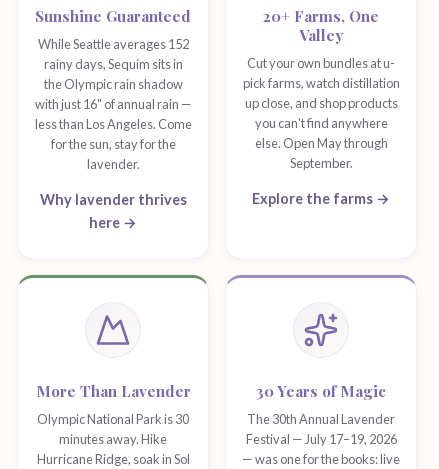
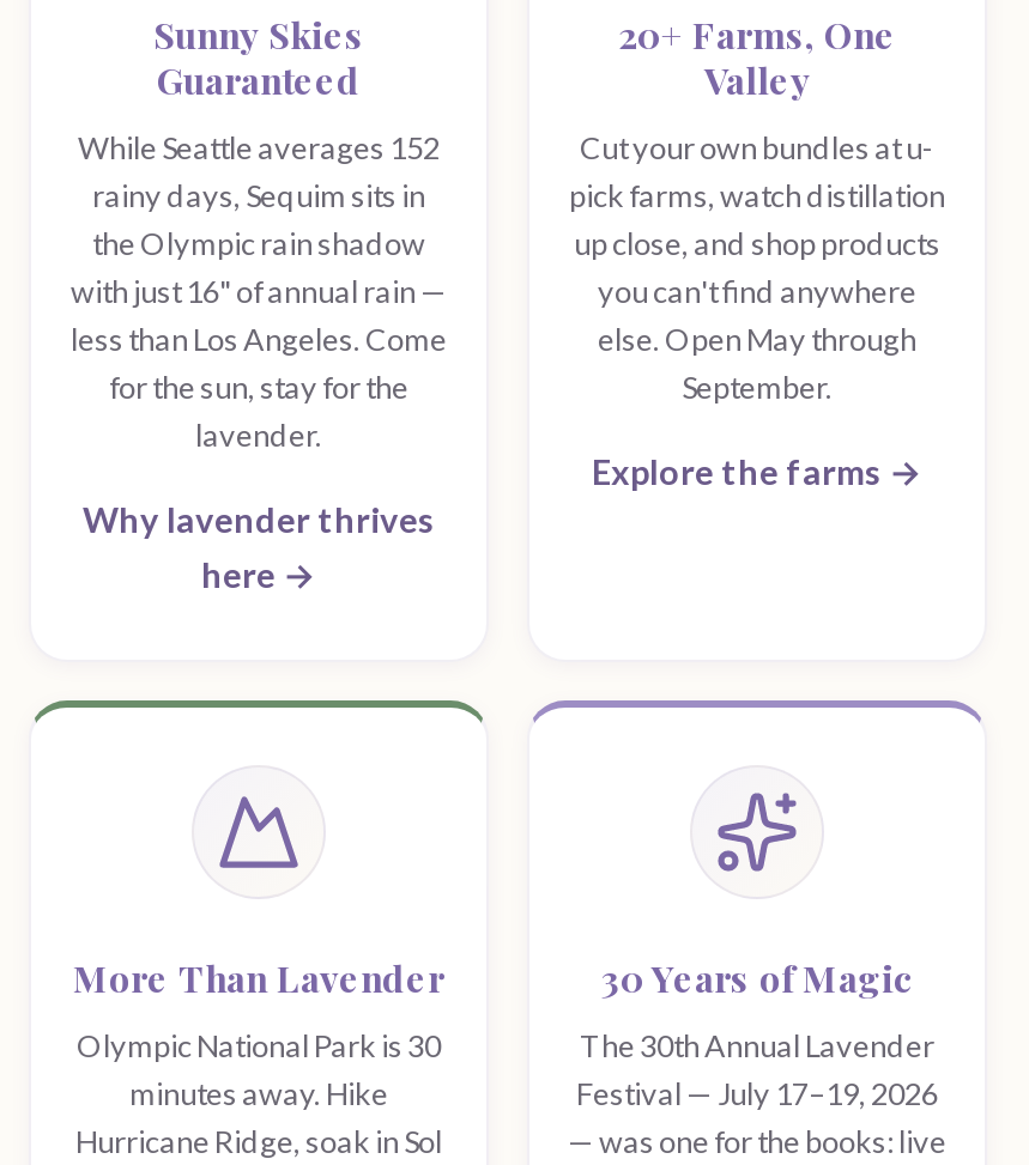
[35,6,191,26] Sunshine Guaranteed -> [153,11,364,104] Sunny Skies | Guaranteed

